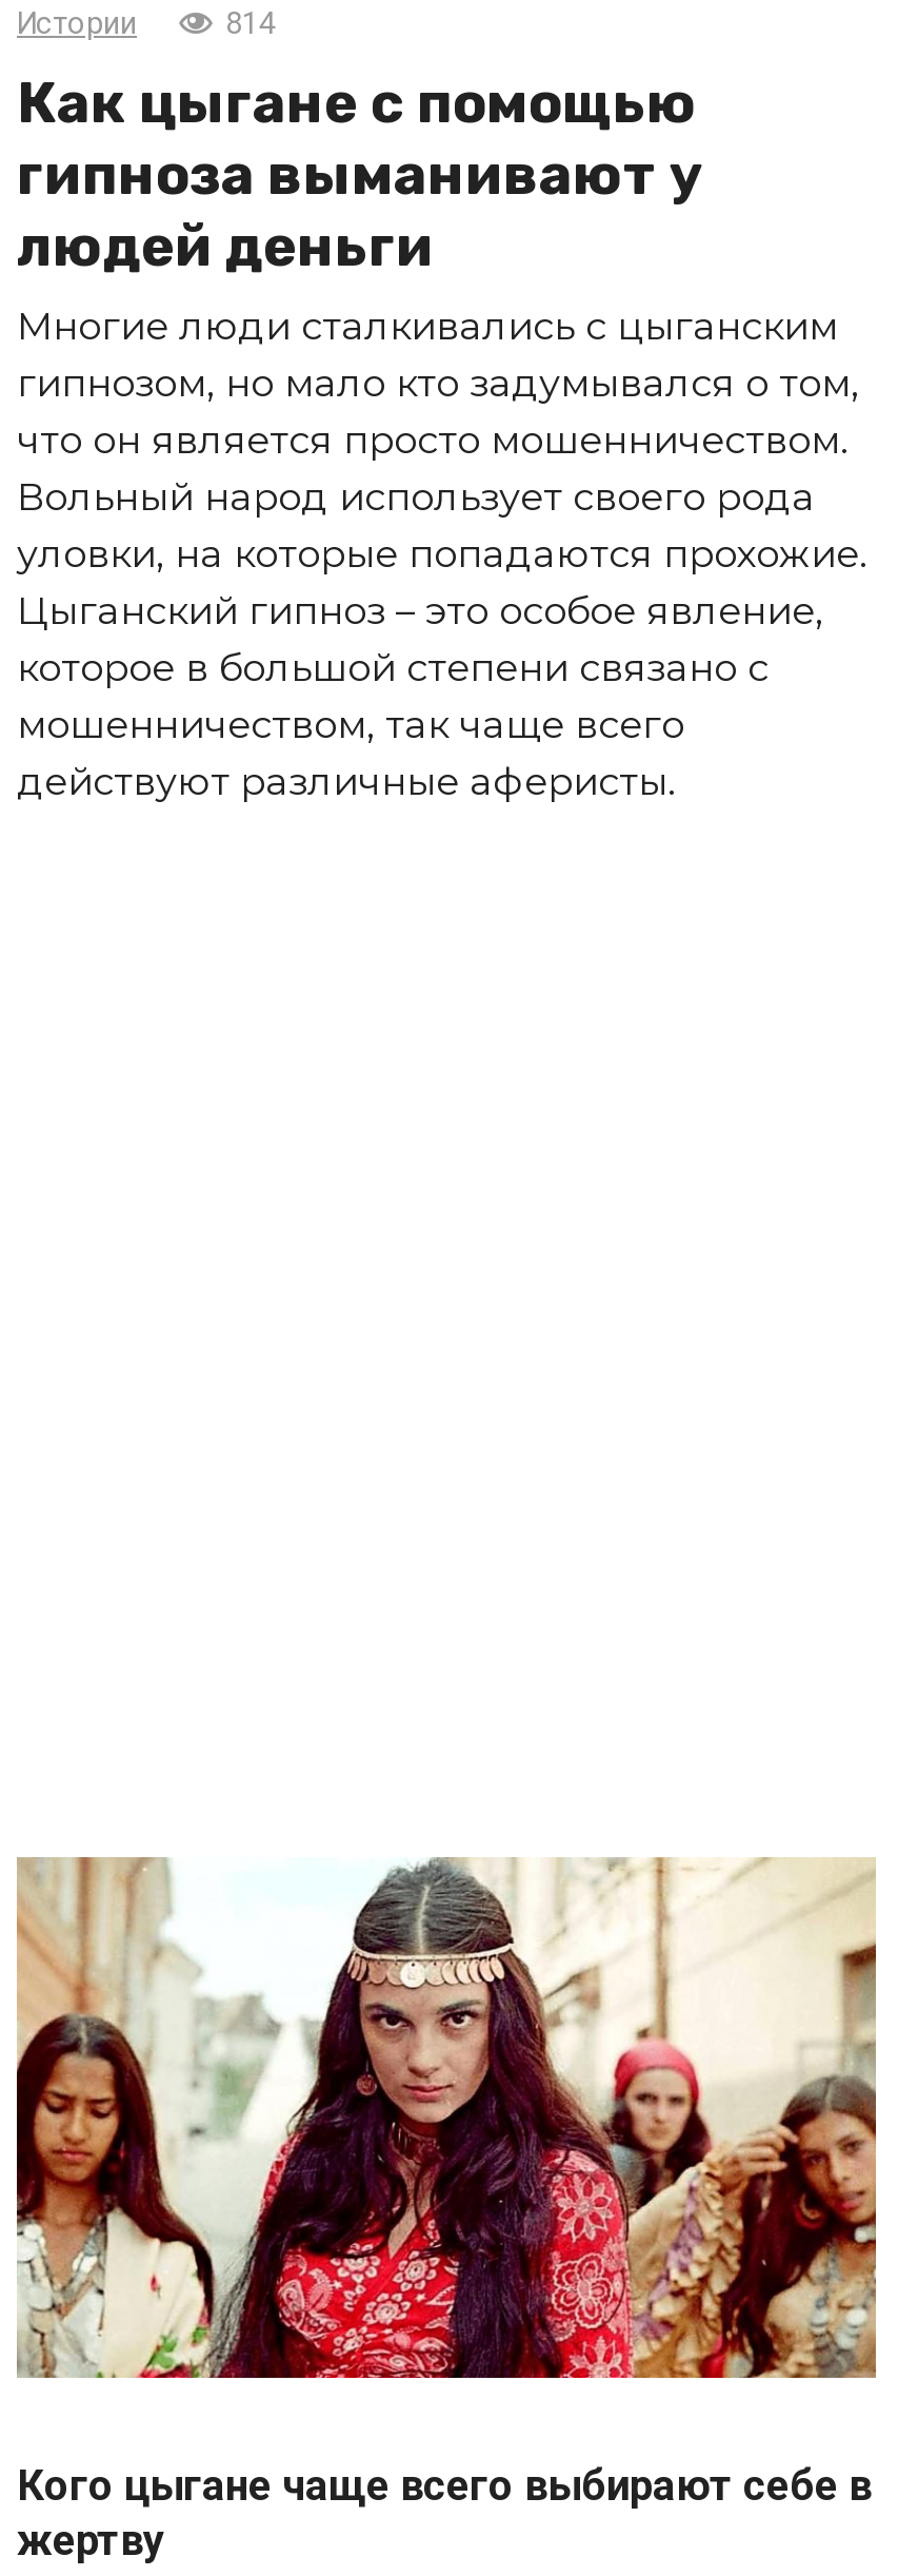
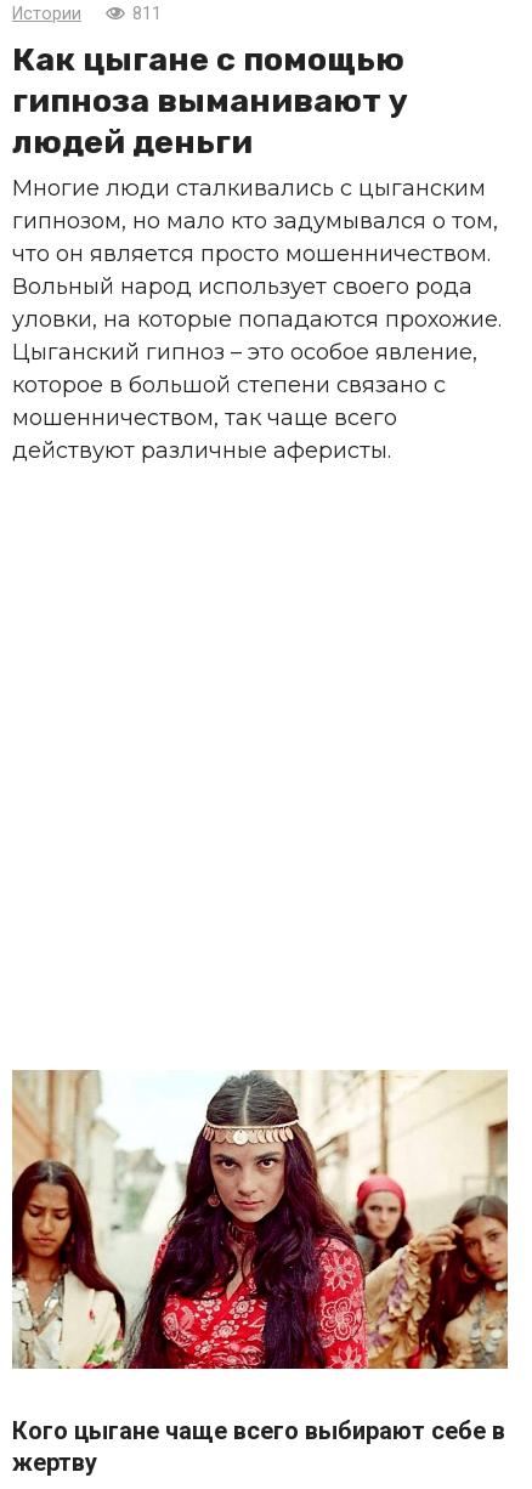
[225,6,276,42] 814 -> [132,4,162,24] 811

